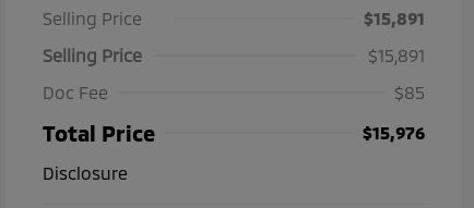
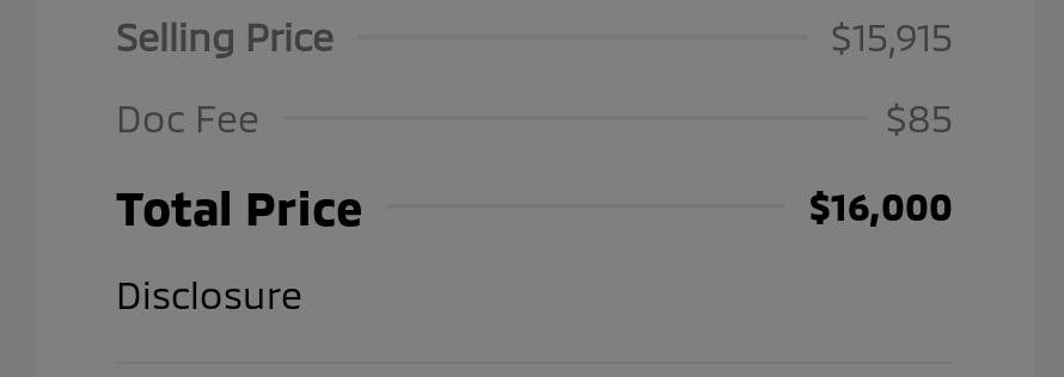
[43,7,425,65] $15,891 | Selling Price | $15,891 -> [831,12,953,57] $15,915
[363,121,425,142] $15,976 -> [809,181,953,227] $16,000

